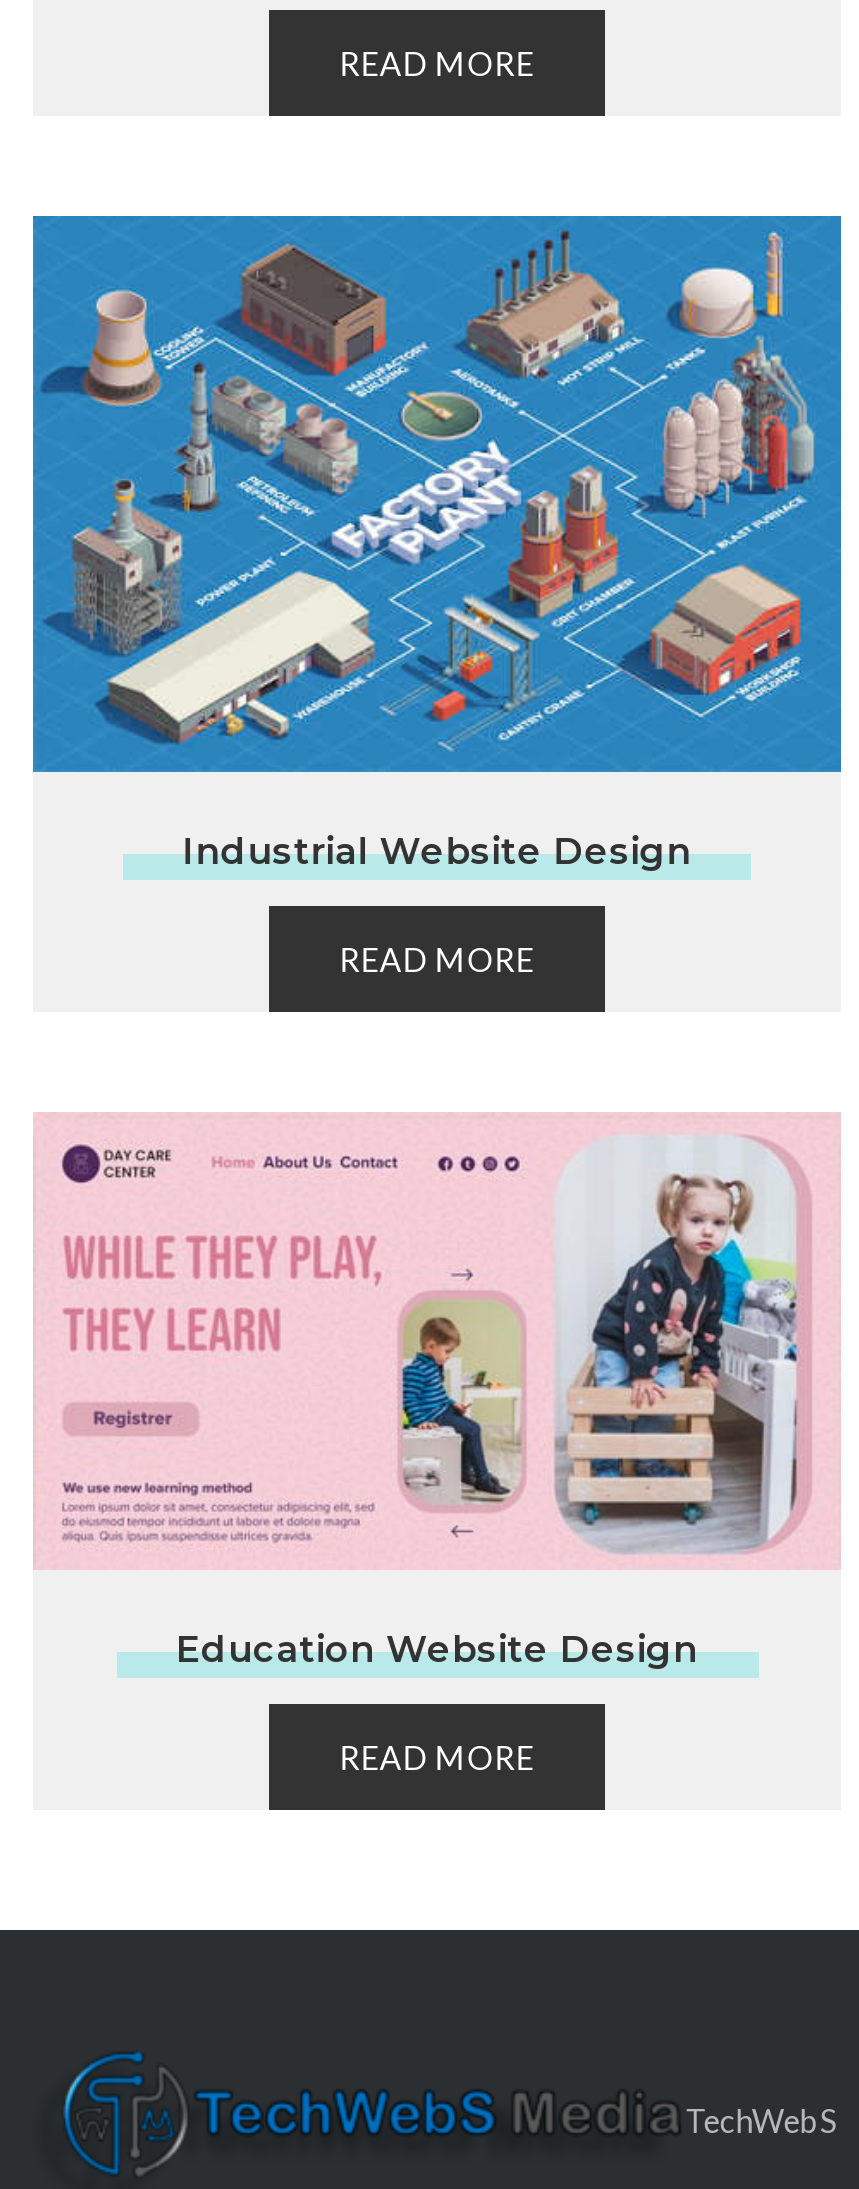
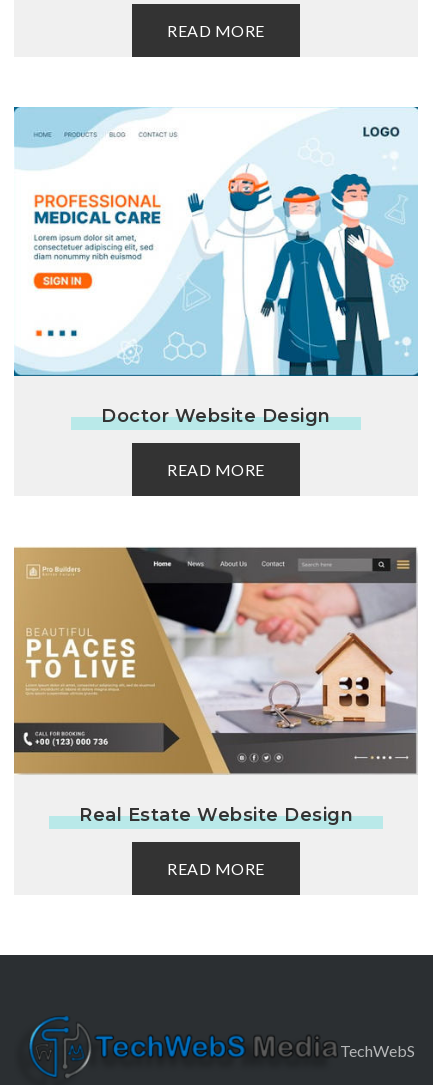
[31,214,843,874] [image] | Industrial Website Design -> [14,107,418,427] [image] | Doctor Website Design
[33,1112,839,1672] [image] | Education Website Design -> [13,547,418,826] [image] | Real Estate Website Design

